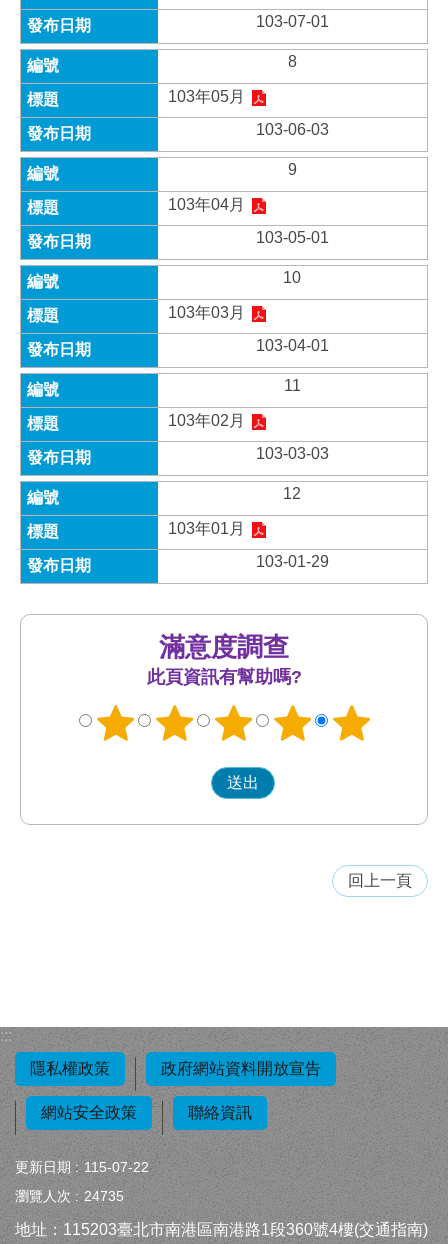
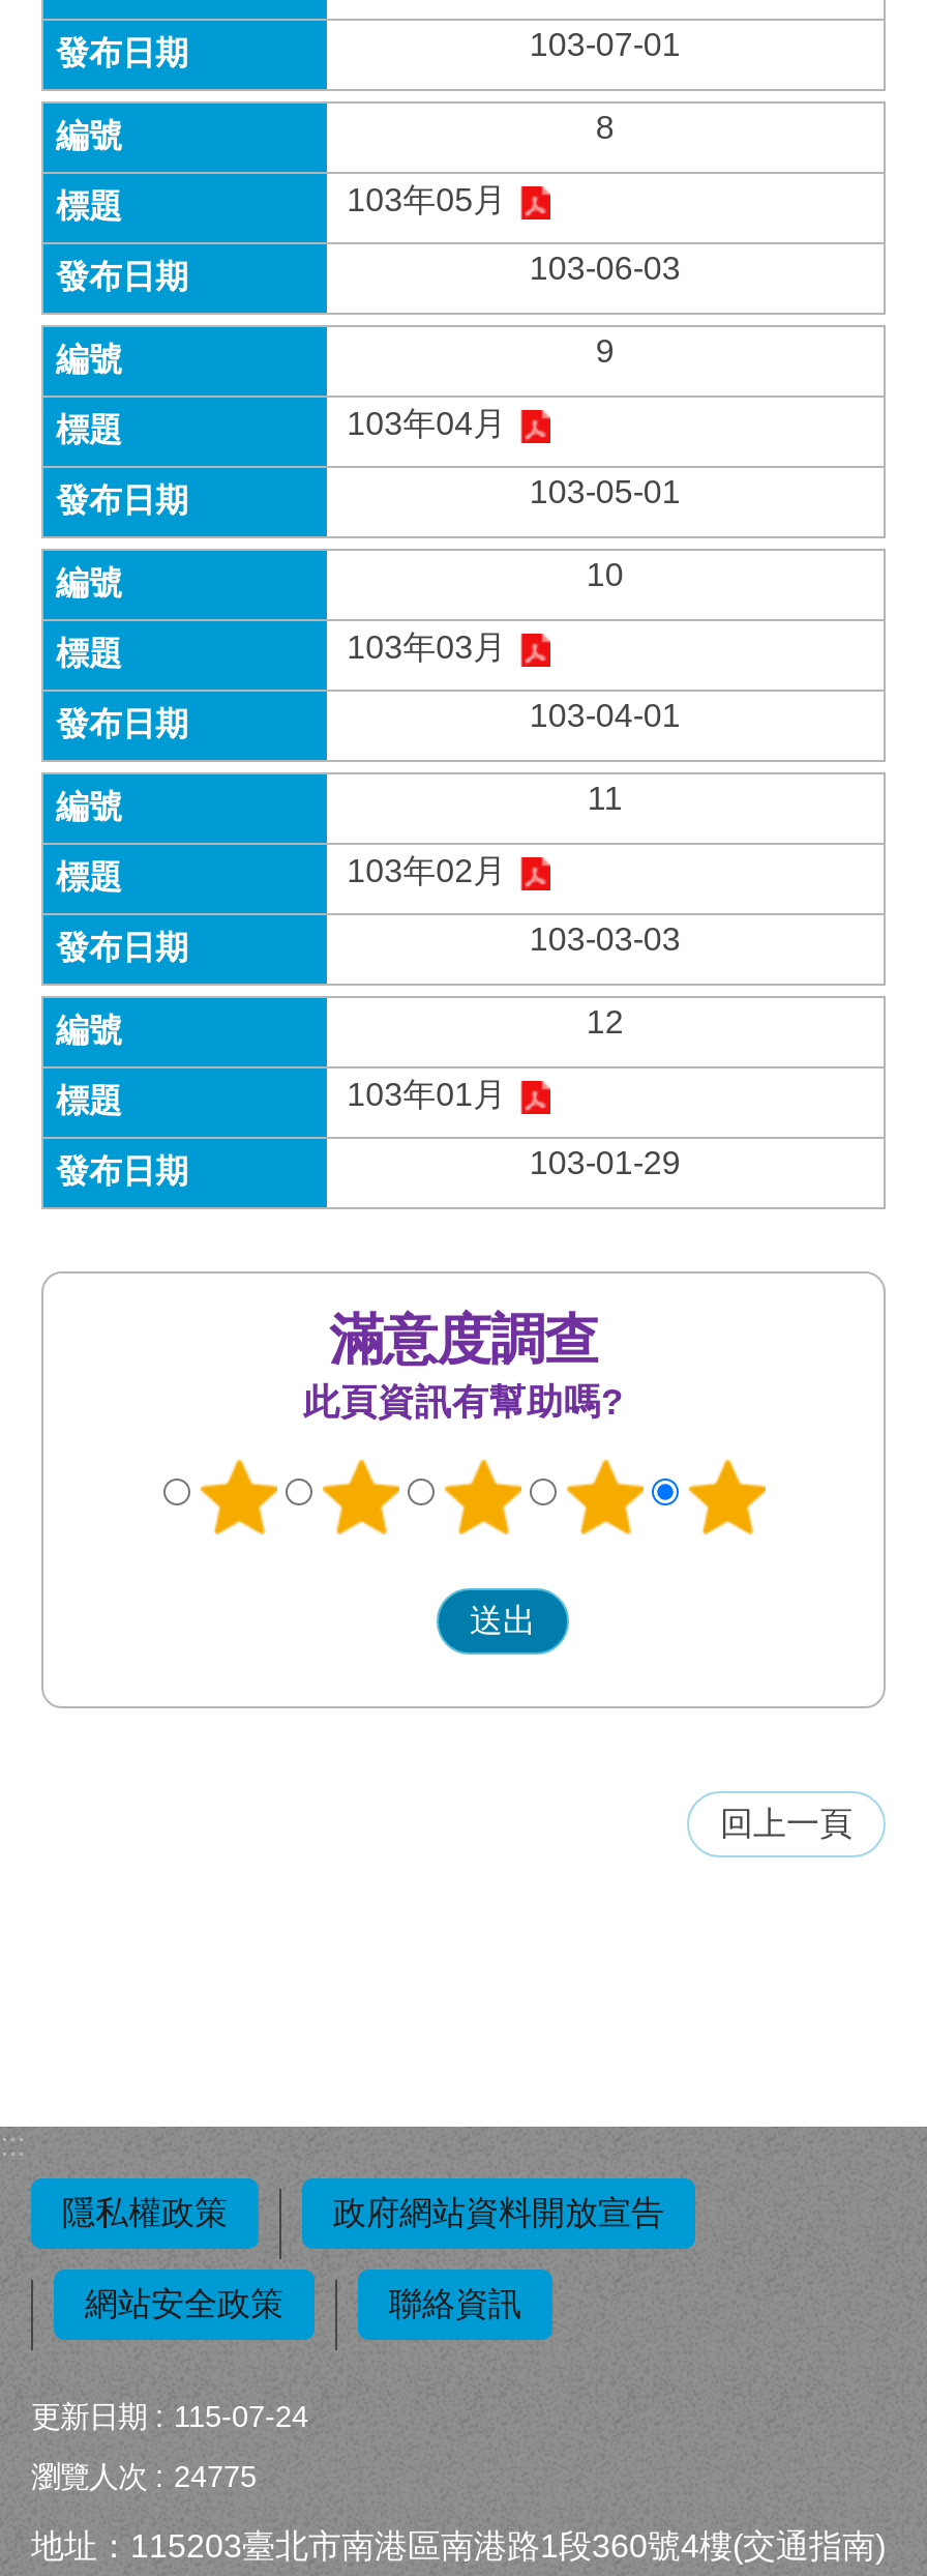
[15,1159,149,1175] 更新日期 115-07-22 -> [31,2400,308,2433] 更新日期 115-07-24
[15,1188,124,1204] 瀏覽人次 24735 -> [31,2460,257,2493] 瀏覽人次 24775

